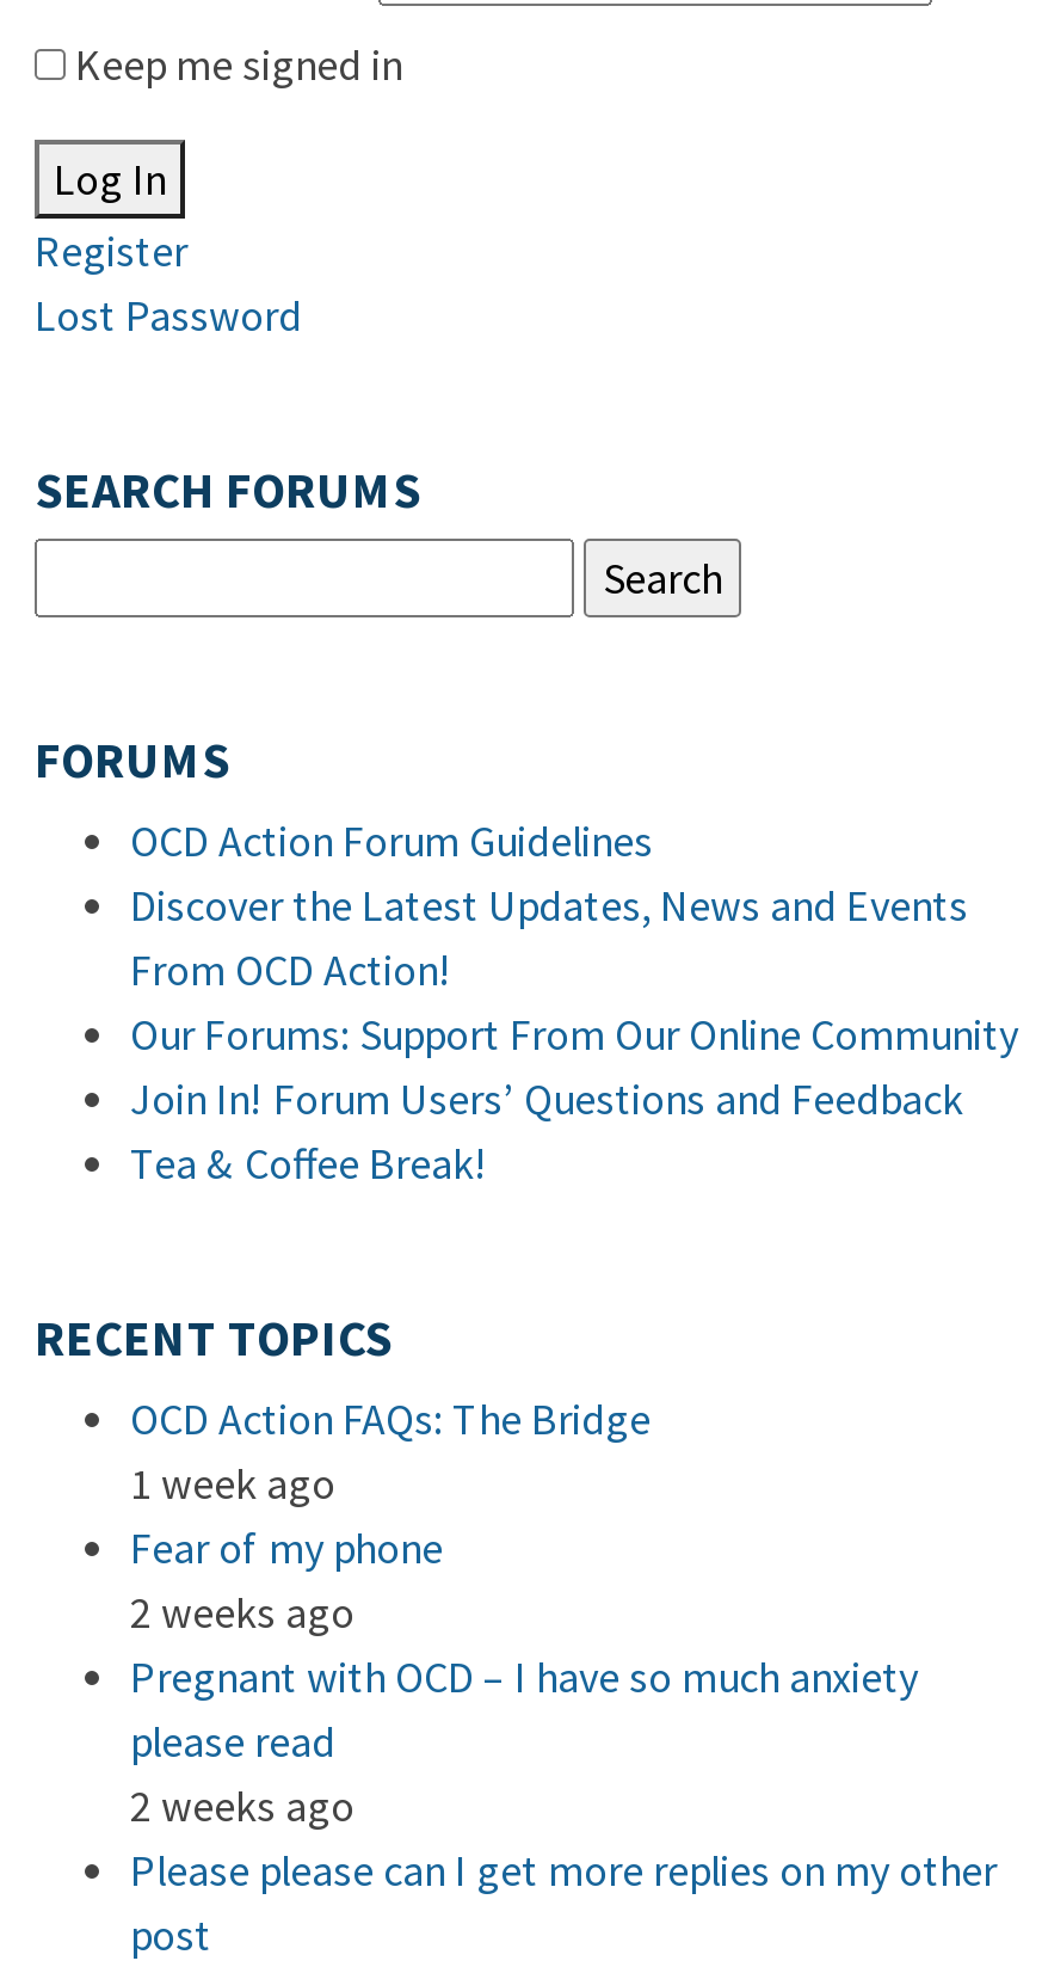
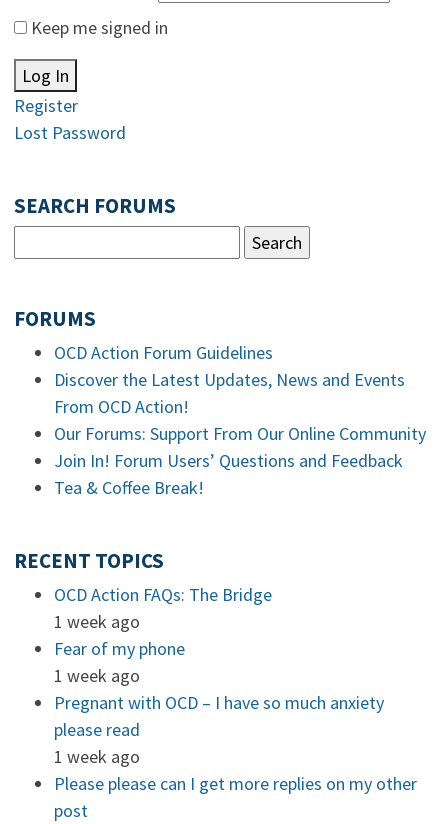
[130,1585,354,1640] 2 weeks ago -> [54,664,140,687] 1 week ago
[130,1778,354,1833] 2 weeks ago -> [54,745,140,768] 1 week ago

